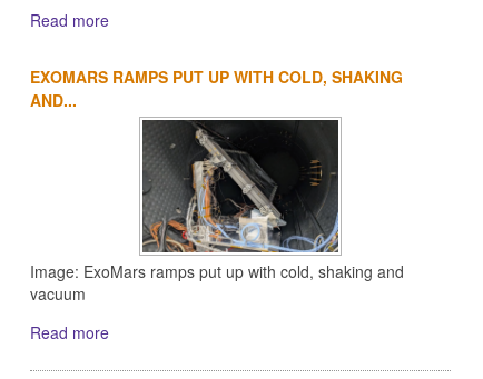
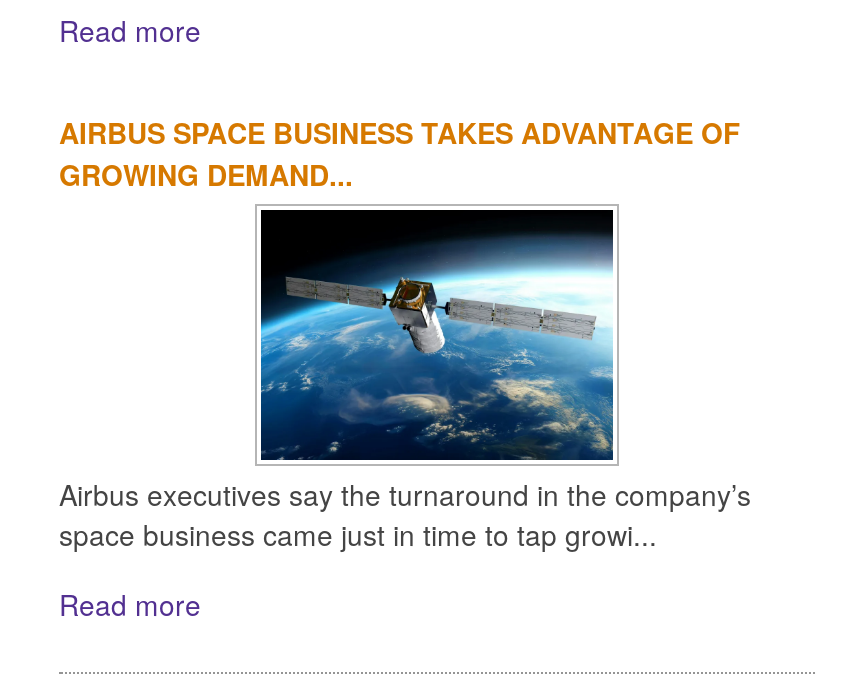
[30,66,403,111] EXOMARS RAMPS PUT UP WITH COLD, SHAKING | AND... -> [59,113,741,195] AIRBUS SPACE BUSINESS TAKES ADVANTAGE OF | GROWING DEMAND...
[30,120,404,304] [image] | Image: ExoMars ramps put up with cold, shaking and | vacuum -> [59,212,751,554] [image] | Airbus executives say the turnaround in the company’s | space business came just in time to tap growi...

